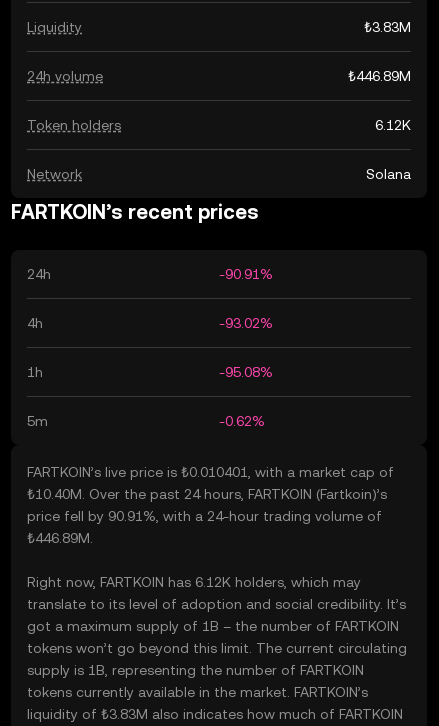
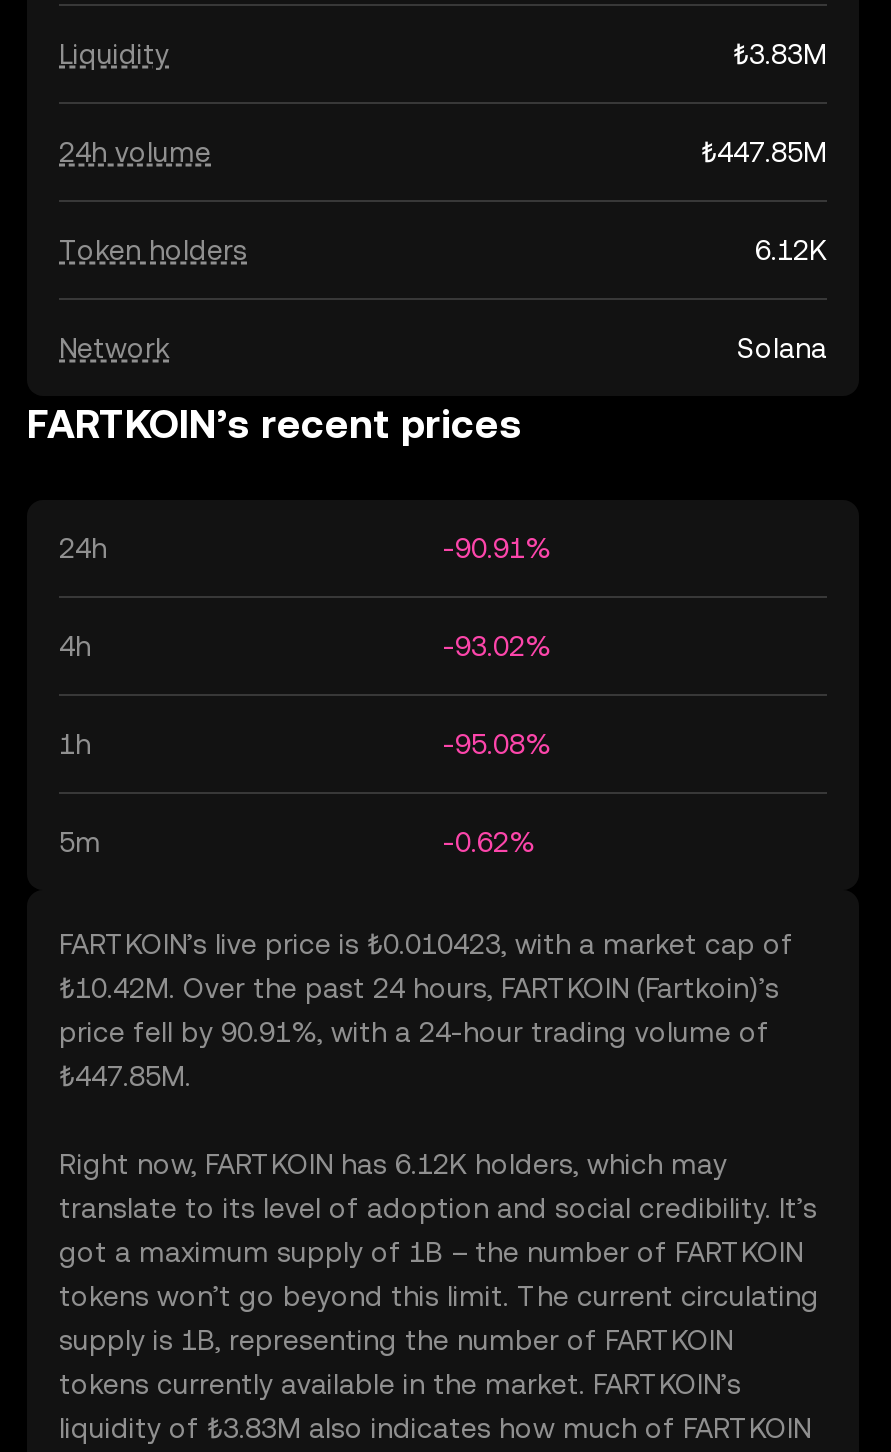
[348,68,411,84] ₺446.89M -> [701,136,827,168] ₺447.85M
[27,464,394,480] FARTKOIN’s live price is ₺0.010401, with a market cap of -> [59,928,793,960] FARTKOIN’s live price is ₺0.010423, with a market cap of
[27,486,387,502] ₺10.40M. Over the past 24 hours, FARTKOIN (Fartkoin)’s -> [59,972,779,1004] ₺10.42M. Over the past 24 hours, FARTKOIN (Fartkoin)’s
[27,530,93,546] ₺446.89M. -> [59,1060,191,1092] ₺447.85M.

